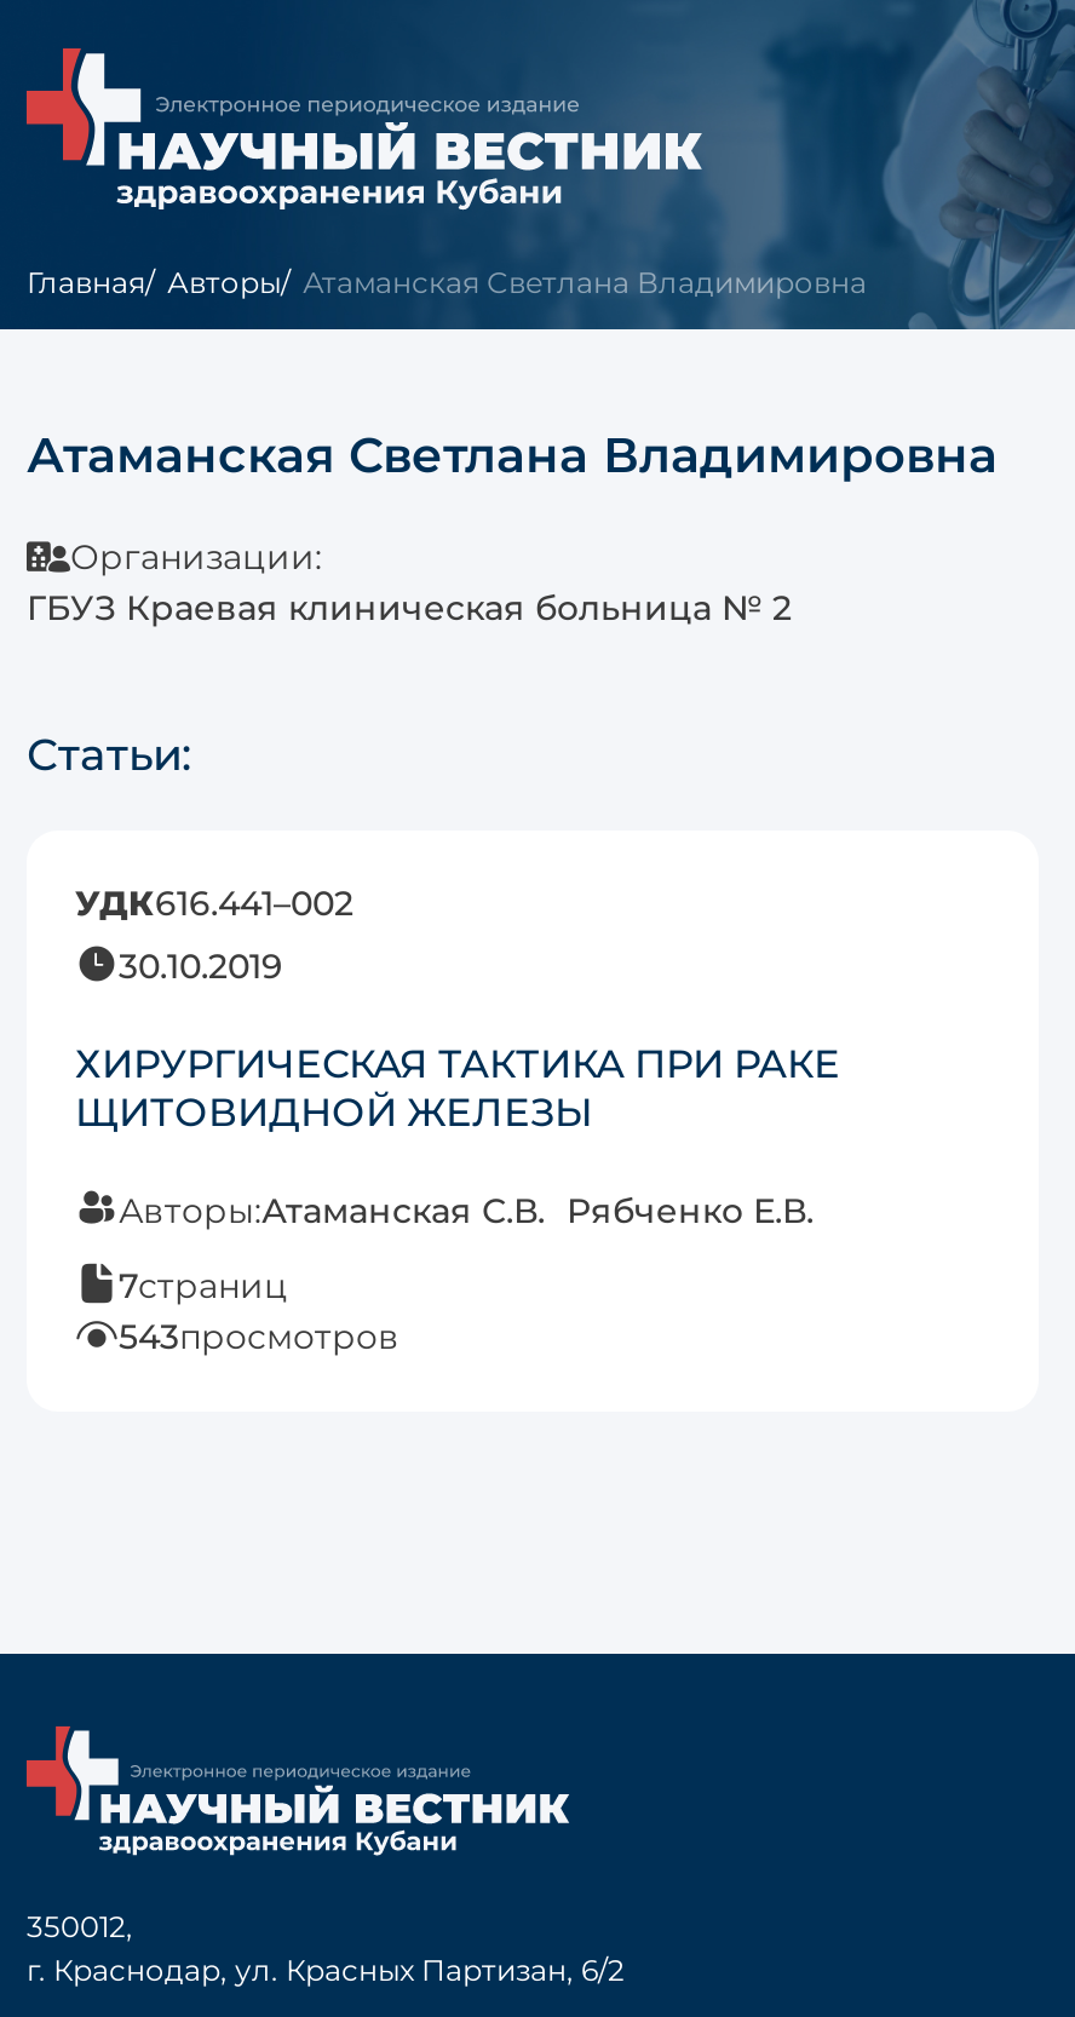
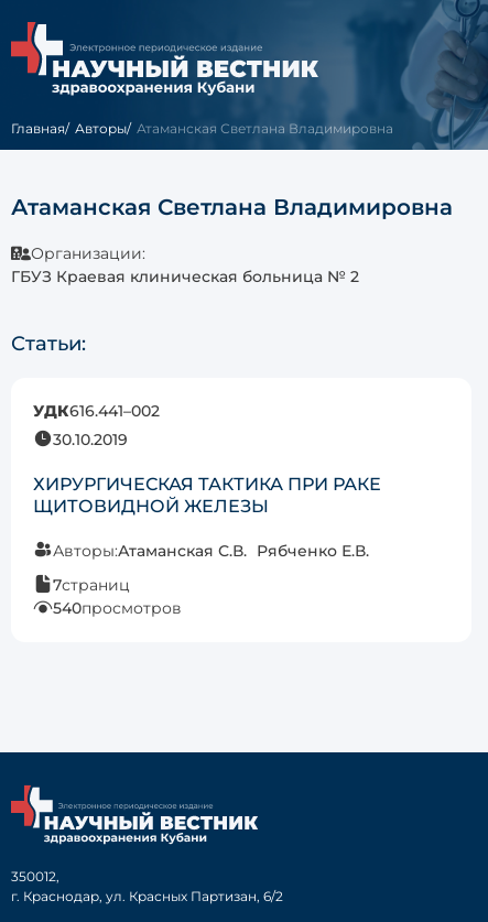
[119,1315,399,1358] 543просмотров -> [53,598,182,618] 540просмотров

